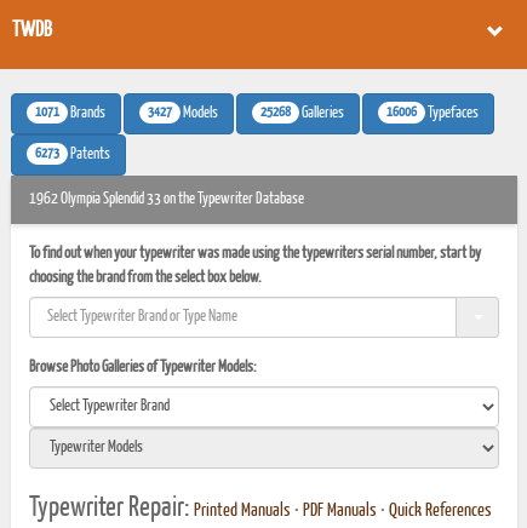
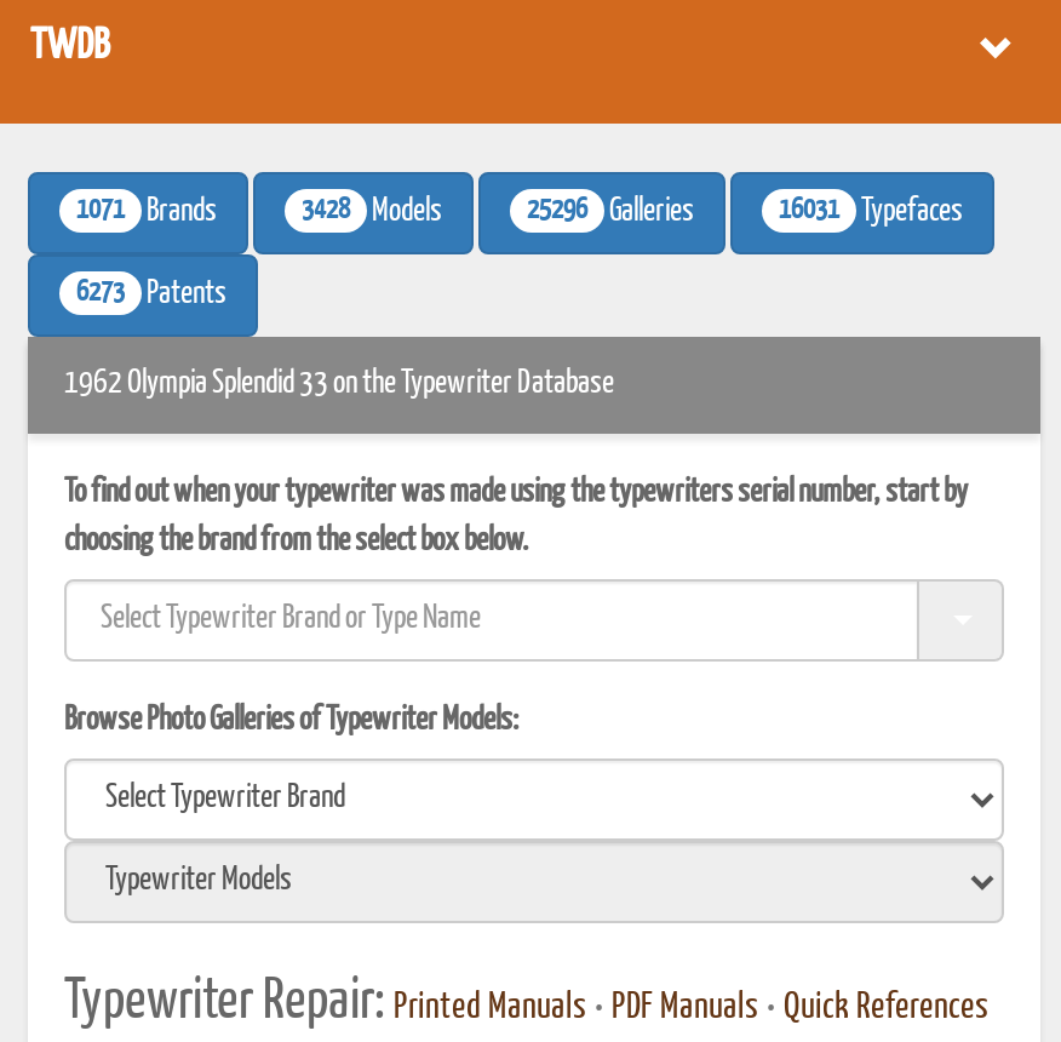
[148,105,218,121] 3427 Models -> [302,195,442,228] 3428 Models
[260,105,344,121] 25268 Galleries -> [527,195,694,228] 25296 Galleries
[386,105,479,121] 16006 Typefaces -> [779,195,963,228] 16031 Typefaces

